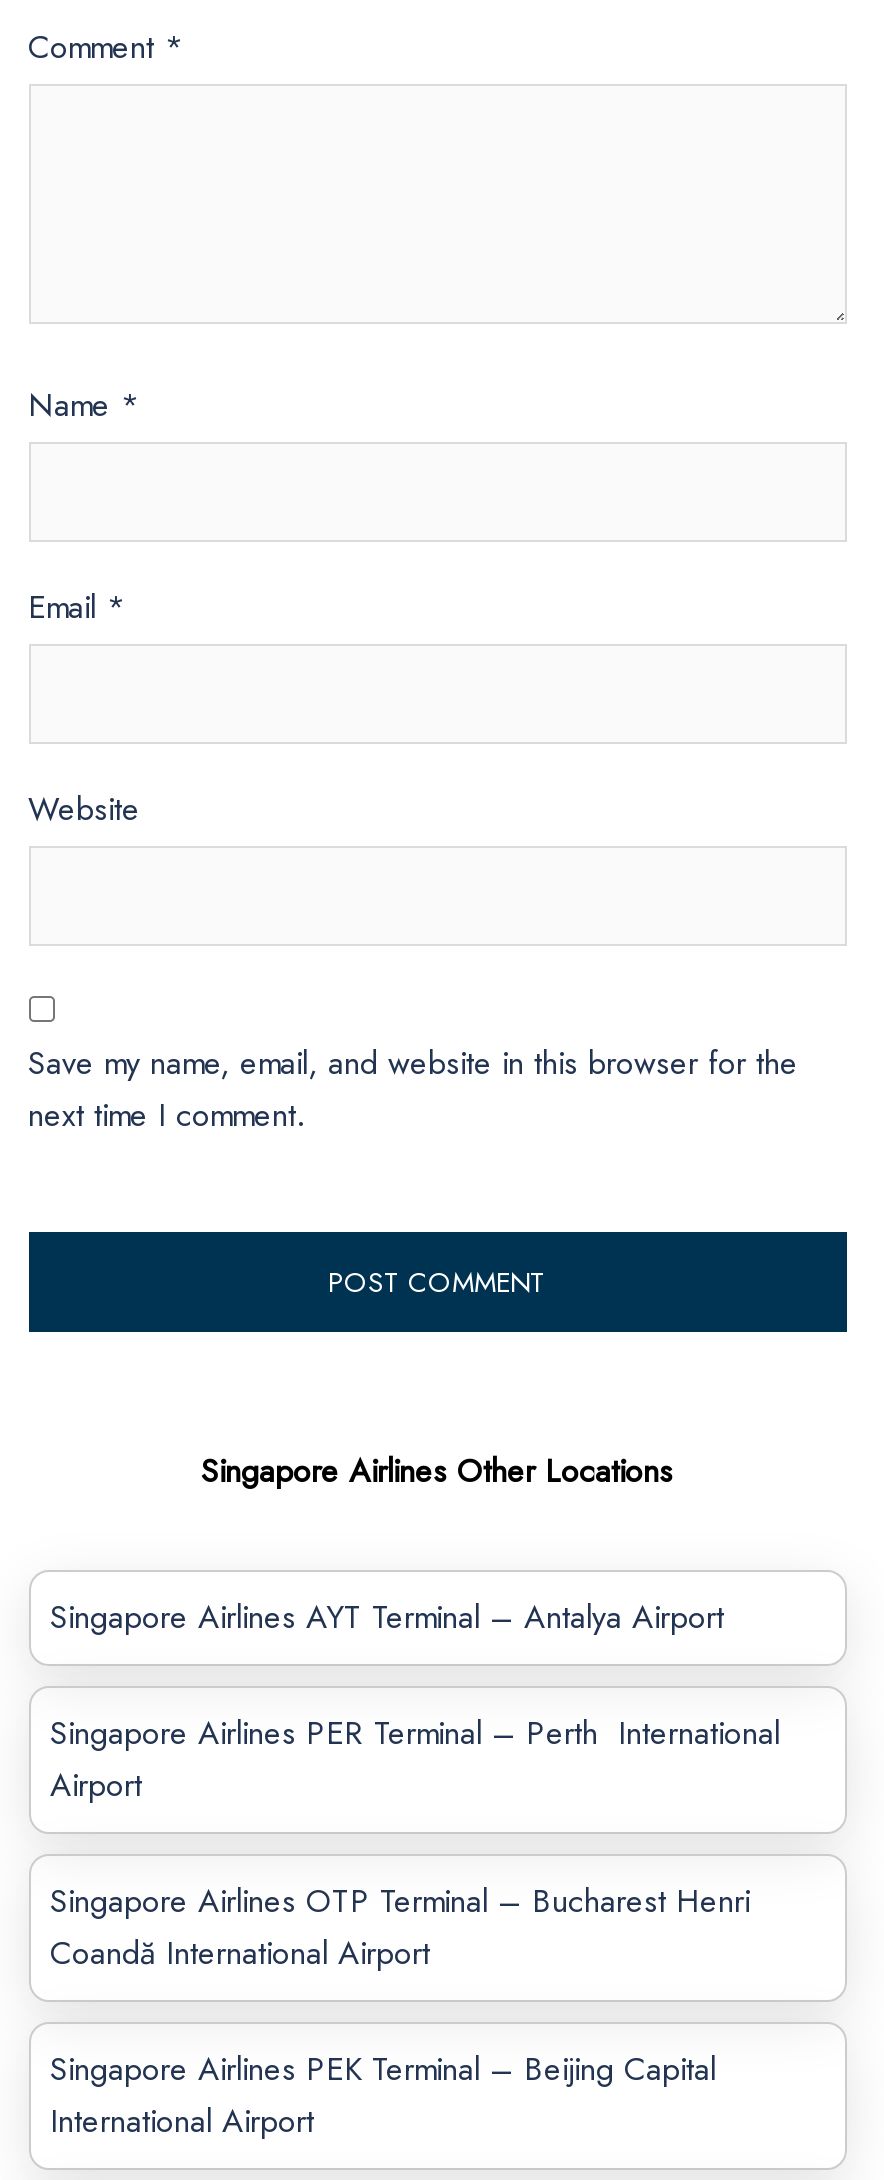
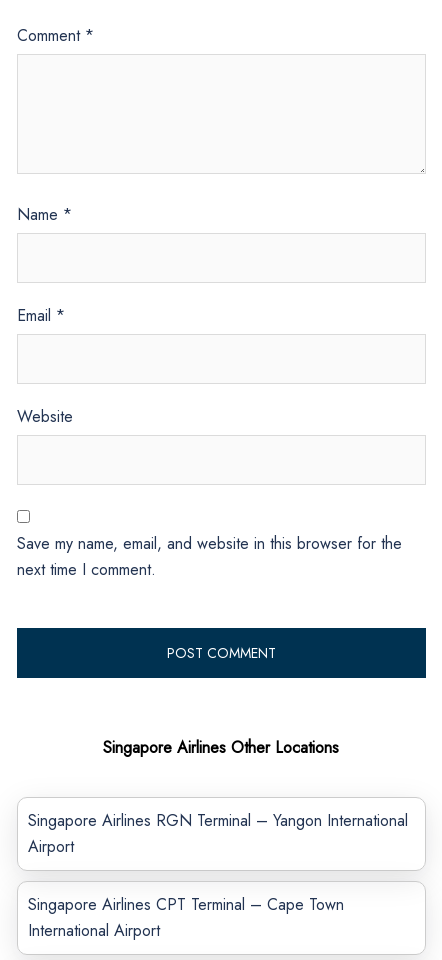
[50,1595,780,1757] Singapore Airlines AYT Terminal – Antalya Airport | Singapore Airlines PER Terminal – Perth International -> [27,809,407,832] Singapore Airlines RGN Terminal – Yangon International
[50,1879,750,2093] Singapore Airlines OTP Terminal – Bucharest Henri | Coandă International Airport | Singapore Airlines PEK Terminal – Beijing Capital -> [27,893,343,916] Singapore Airlines CPT Terminal – Cape Town

